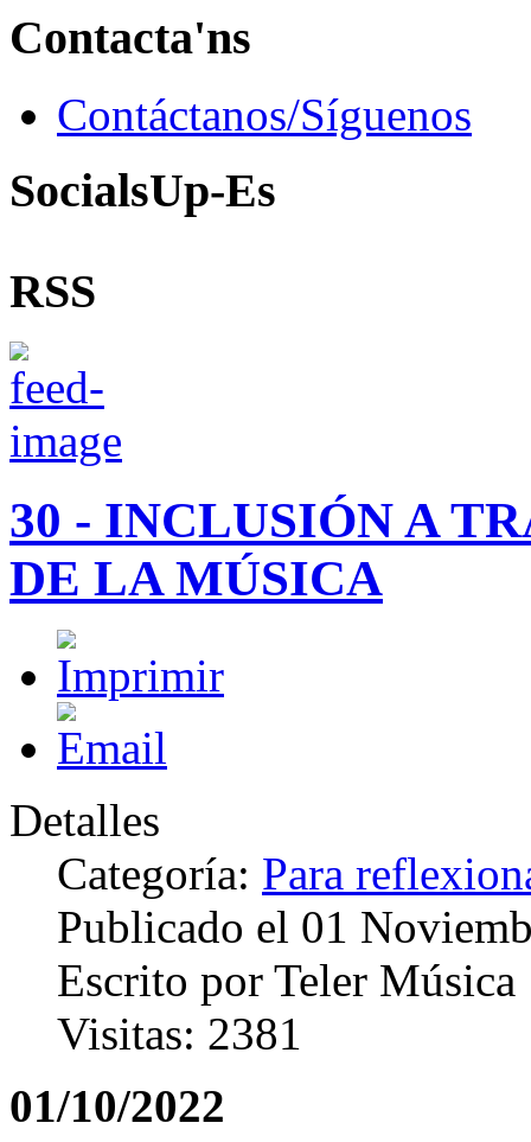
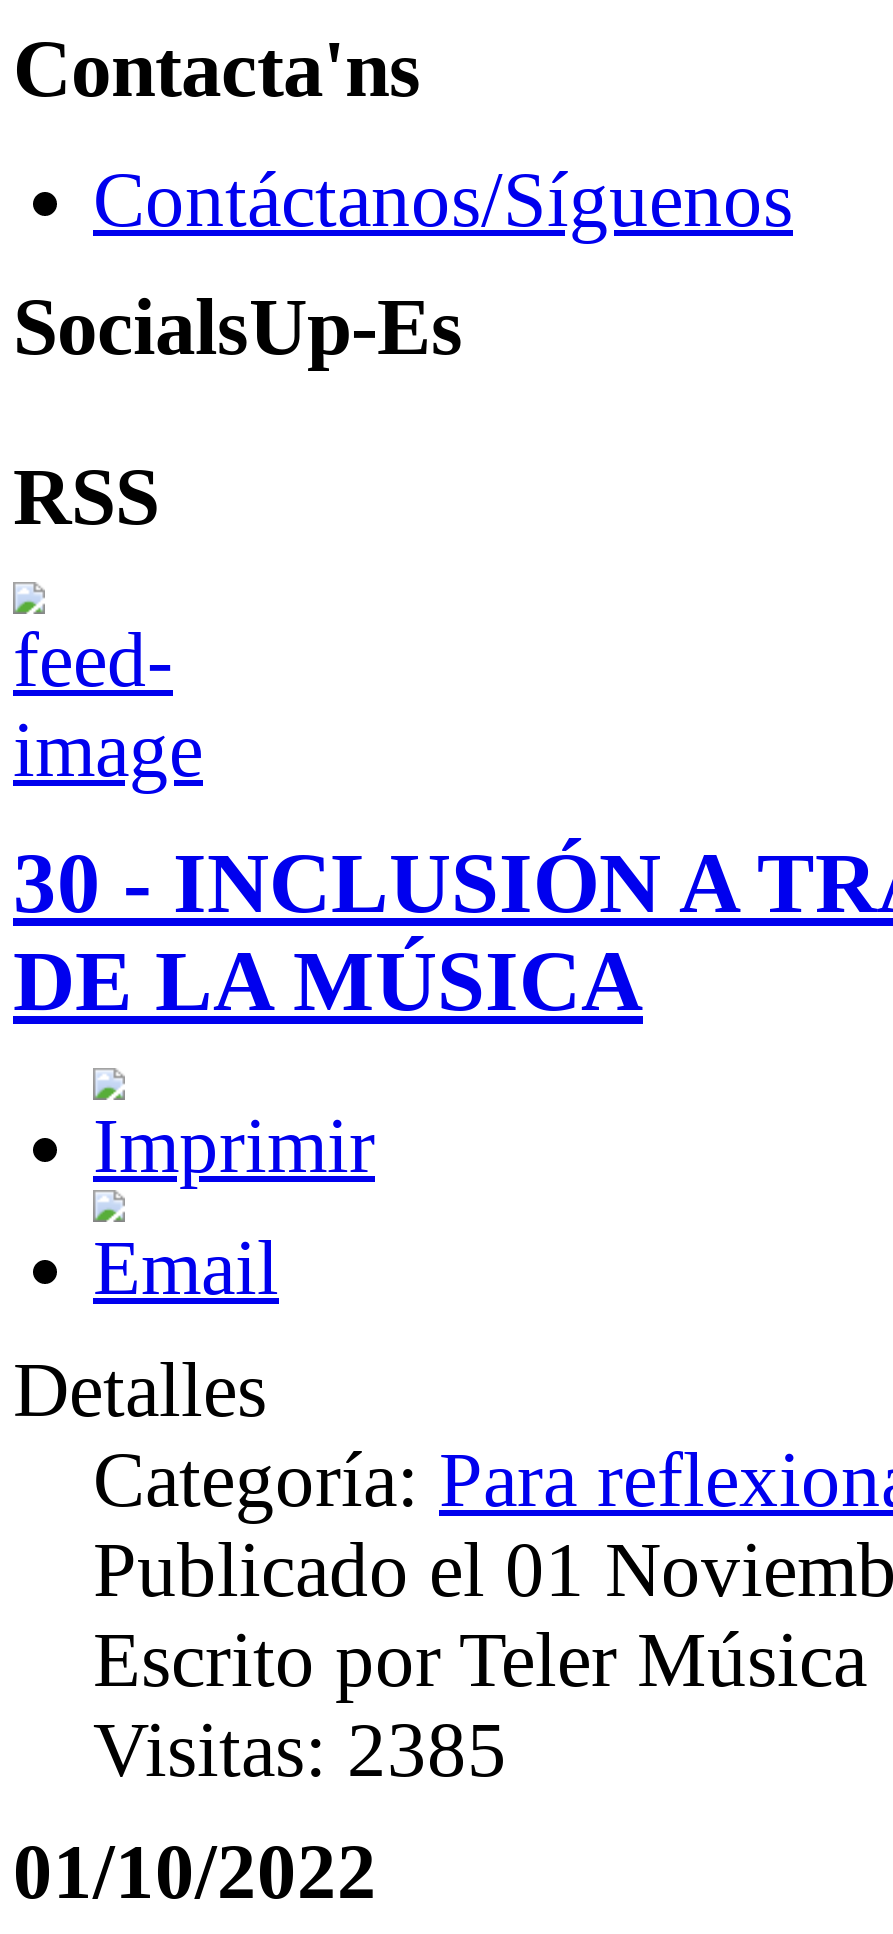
[57,1008,302,1059] Visitas: 2381 -> [93,1707,507,1793] Visitas: 2385

